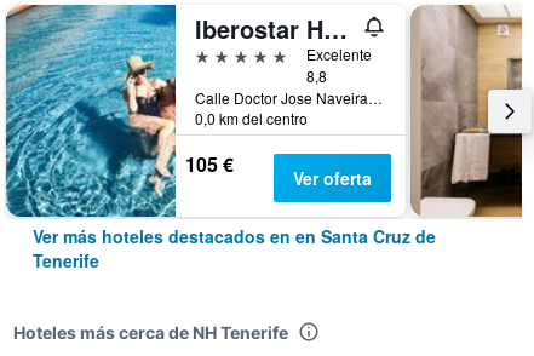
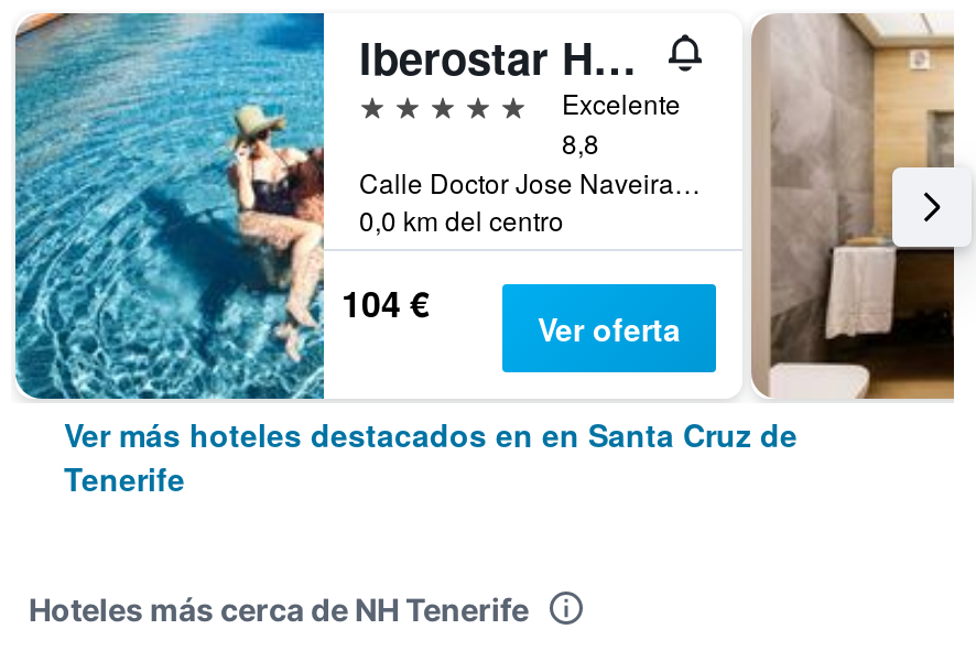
[185,150,234,178] 105 € -> [341,278,430,328] 104 €

